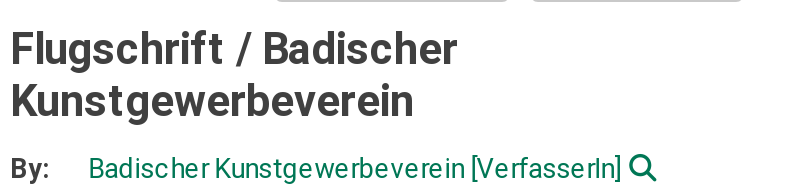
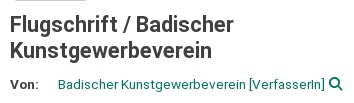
[10,151,50,183] By: -> [10,76,39,92] Von:

